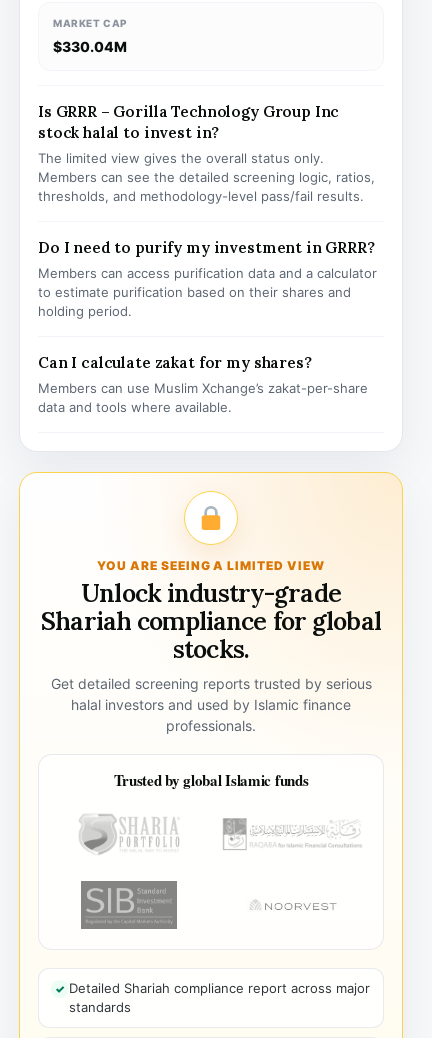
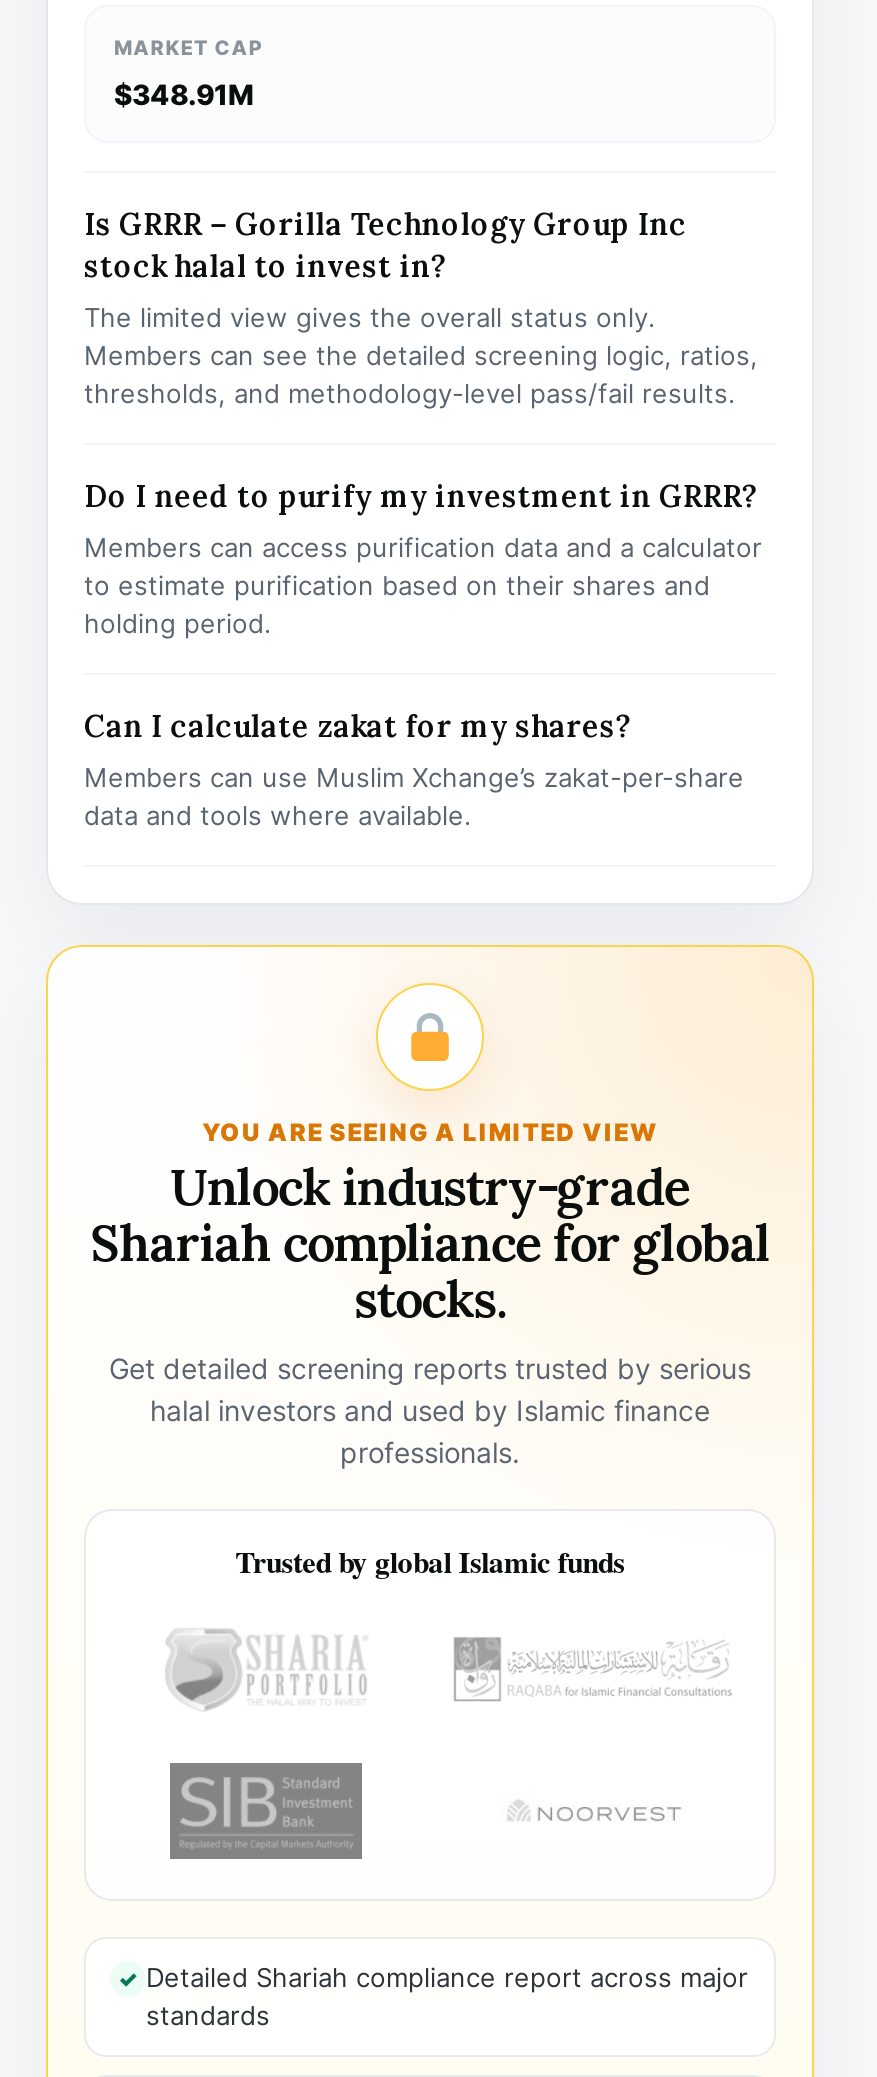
[53,38,127,55] $330.04M -> [114,77,254,111] $348.91M

